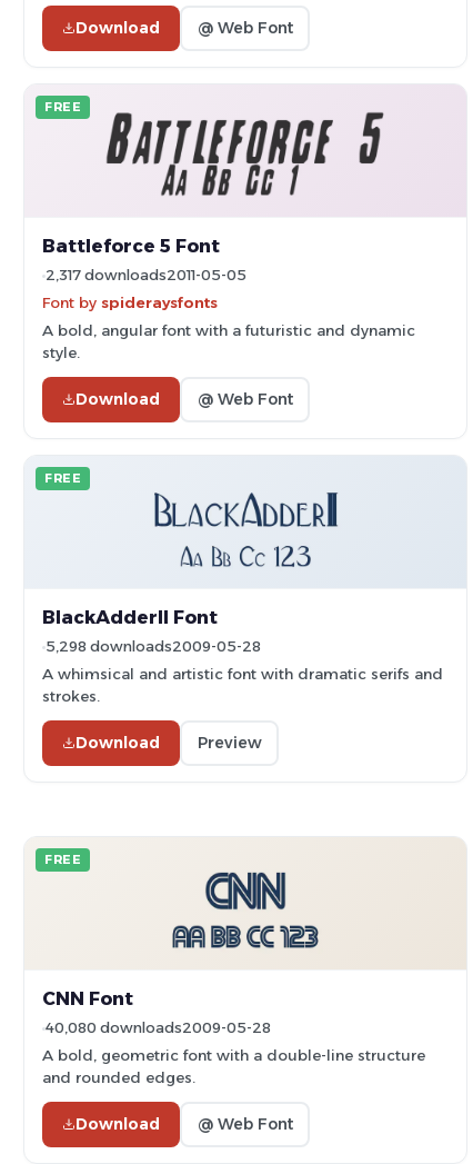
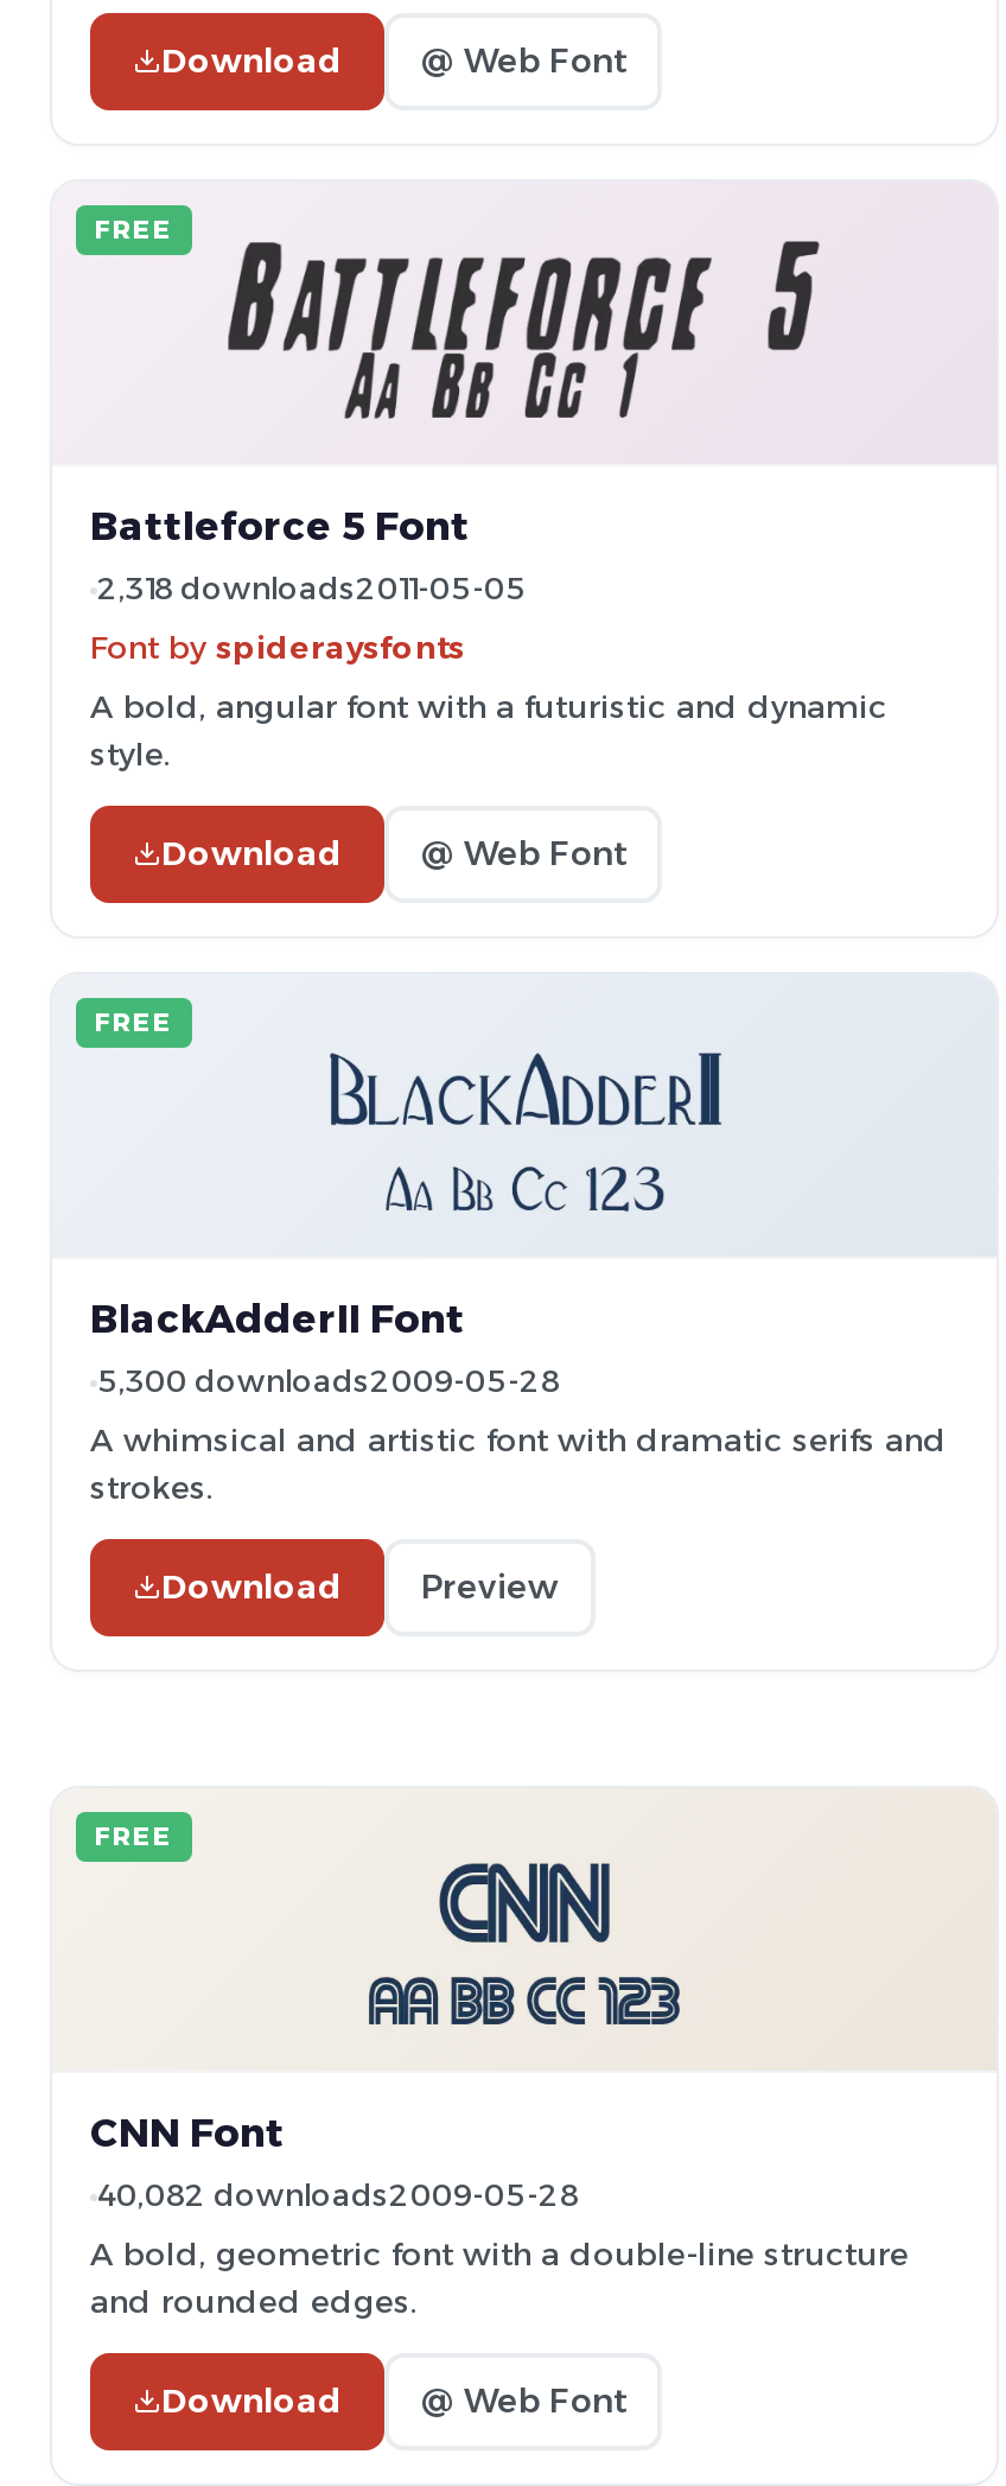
[46,266,246,283] 2,317 downloads2011-05-05 -> [97,570,527,605] 2,318 downloads2011-05-05
[46,638,261,654] 5,298 downloads2009-05-28 -> [97,1362,560,1398] 5,300 downloads2009-05-28
[46,1019,271,1036] 40,080 downloads2009-05-28 -> [97,2176,579,2212] 40,082 downloads2009-05-28

